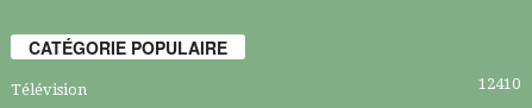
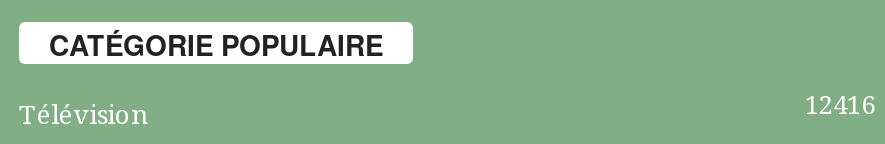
[478,75,520,93] 12410 -> [805,90,875,120] 12416

